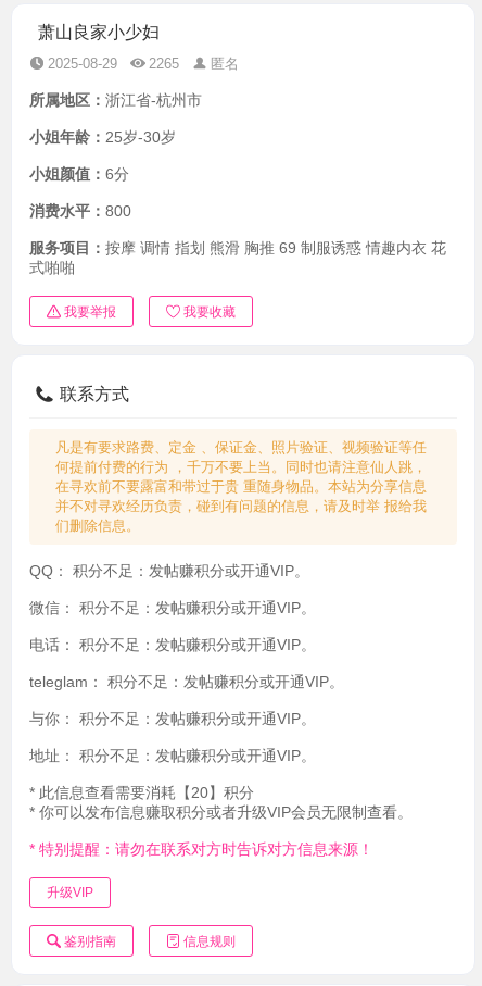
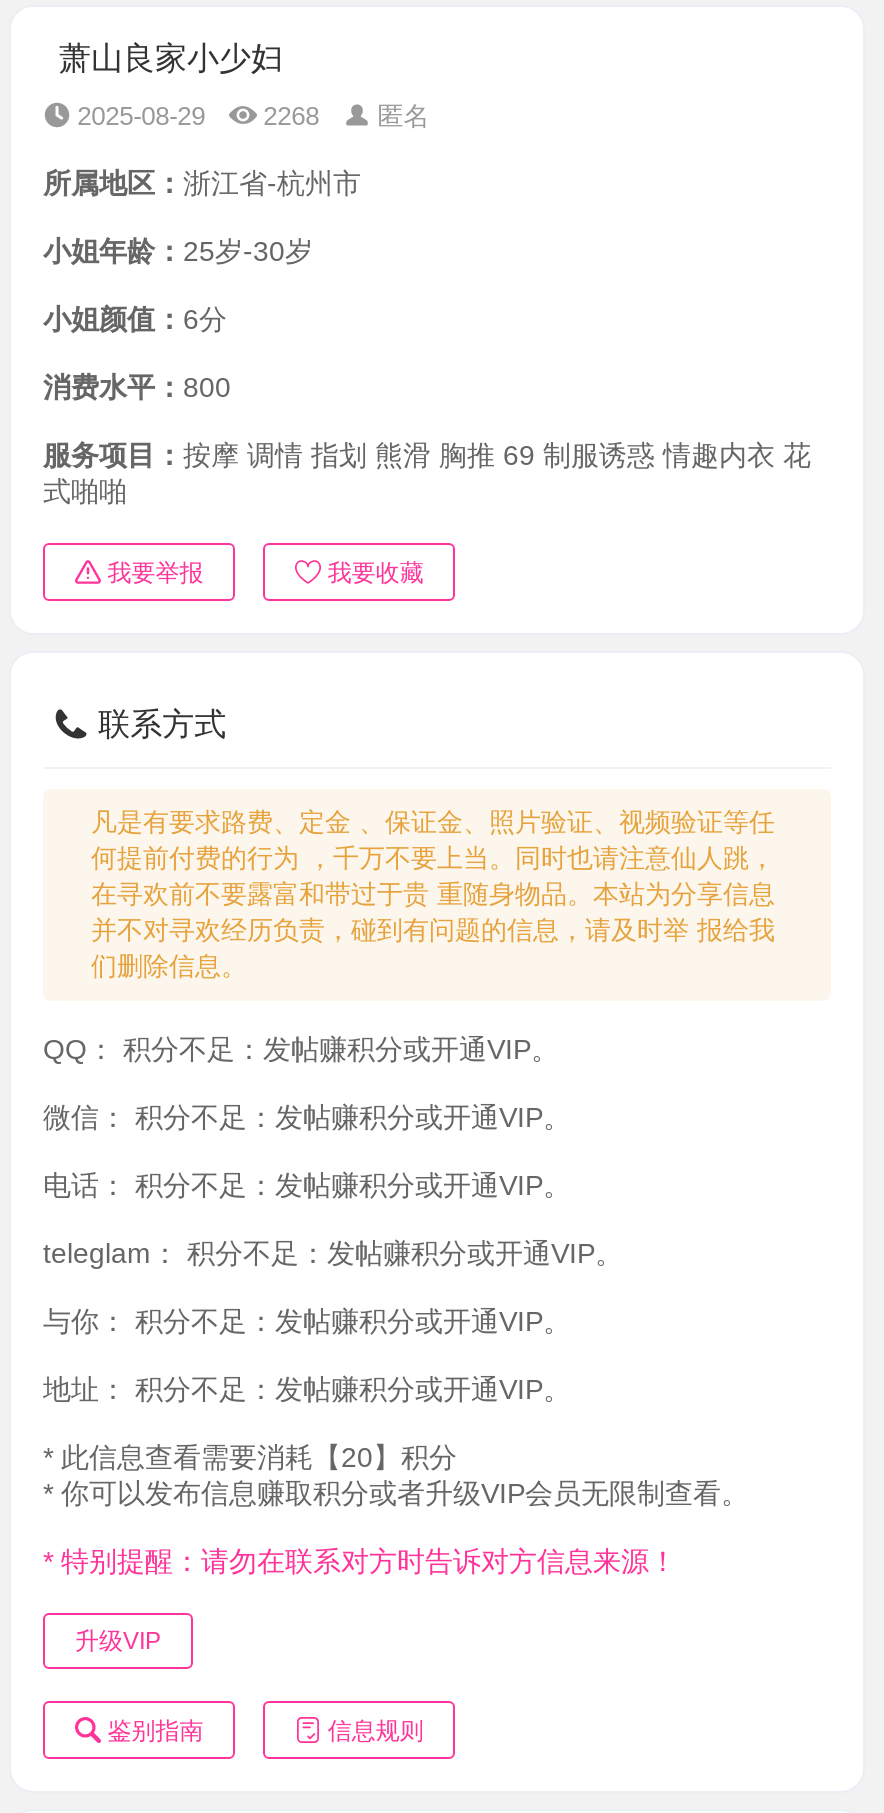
[48,55,239,72] 2025-08-29 2265 匿名 -> [77,101,429,131] 2025-08-29 2268 匿名

